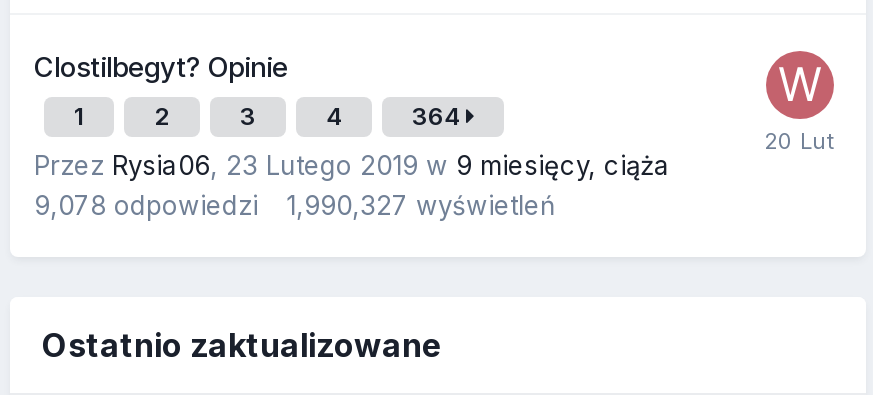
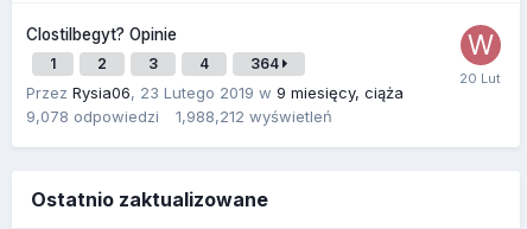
[34,189,556,221] 9,078 odpowiedzi 1,990,327 wyświetleń -> [26,107,332,126] 9,078 odpowiedzi 1,988,212 wyświetleń

